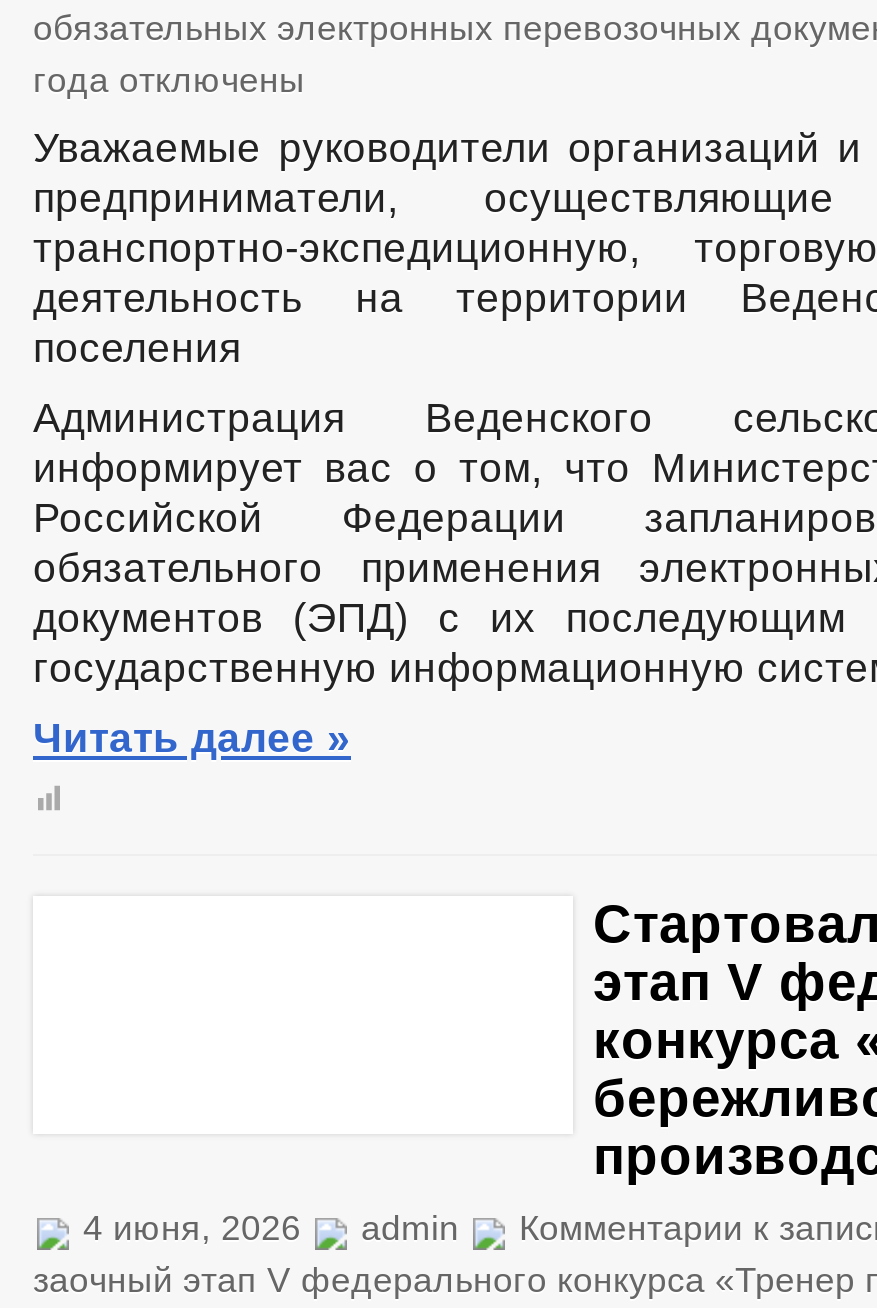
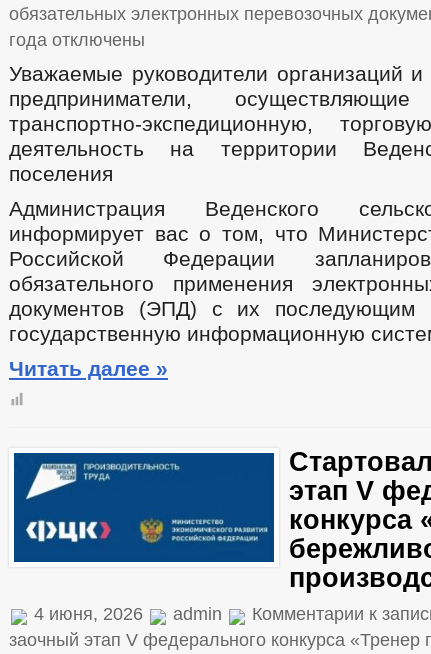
none -> [13,452,275,563] [image]

